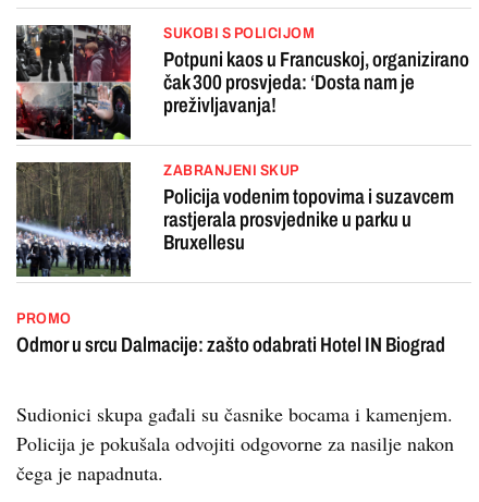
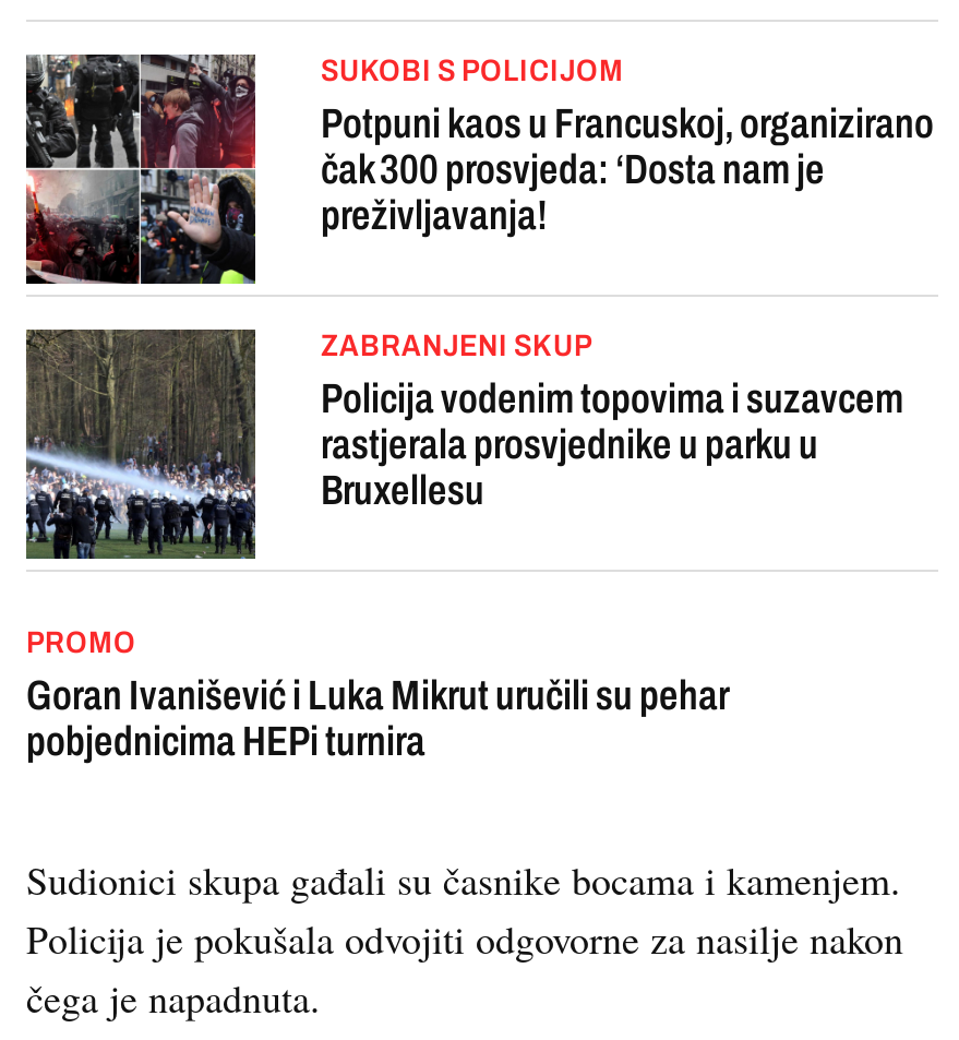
[16,333,445,356] Odmor u srcu Dalmacije: zašto odabrati Hotel IN Biograd -> [26,672,729,764] Goran Ivanišević i Luka Mikrut uručili su pehar | pobjednicima HEPi turnira

